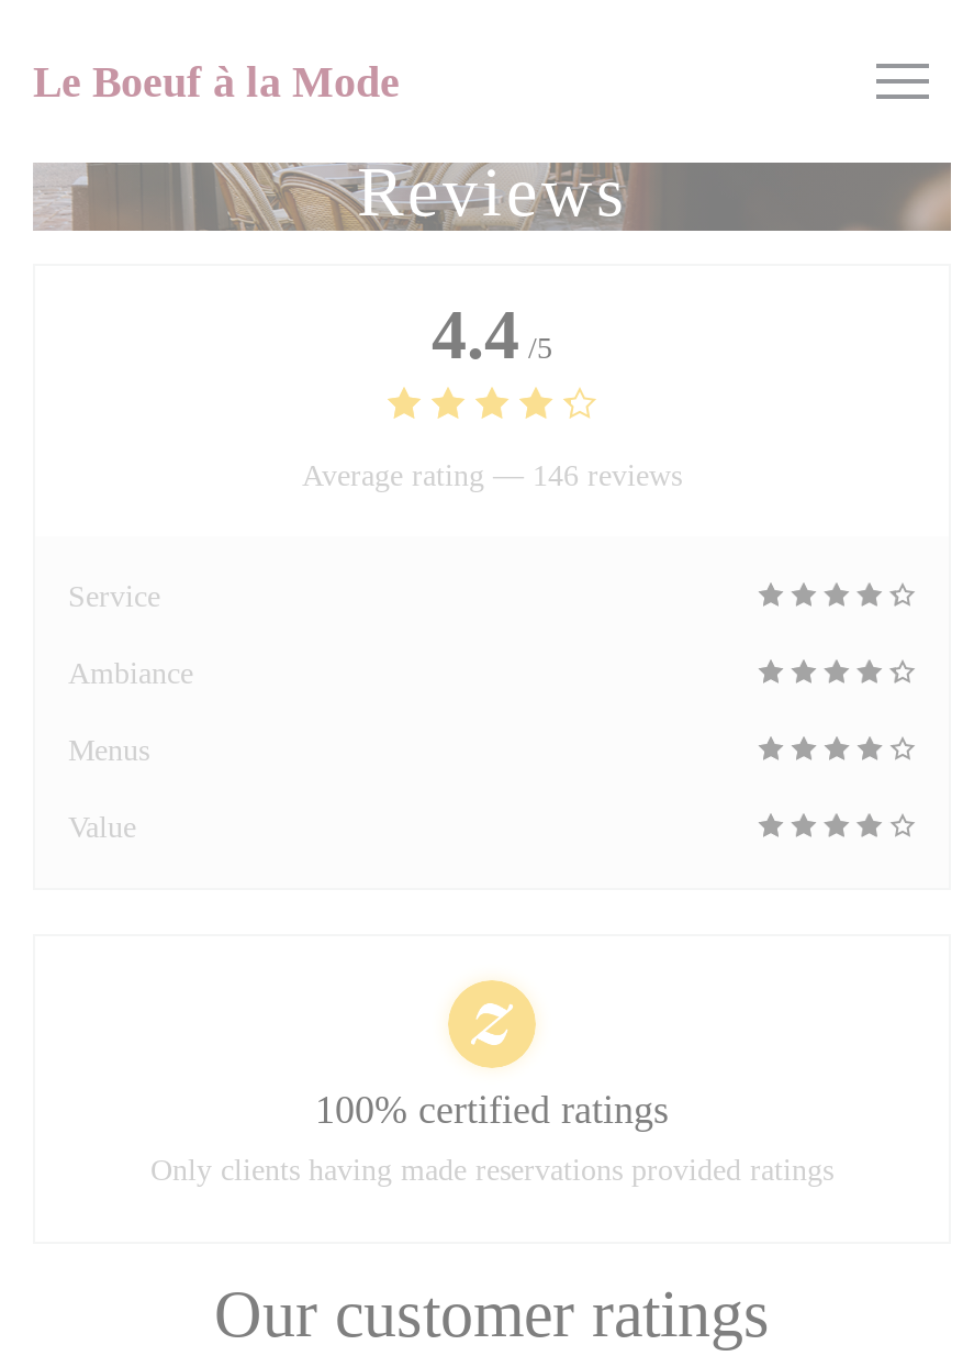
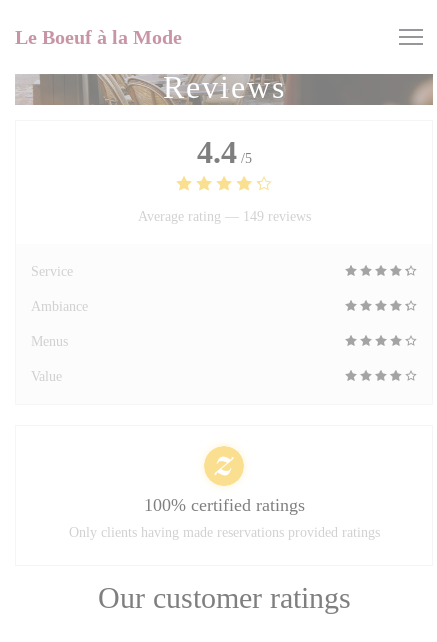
[302,459,682,492] Average rating — 146 reviews -> [137,209,310,224] Average rating — 149 reviews

